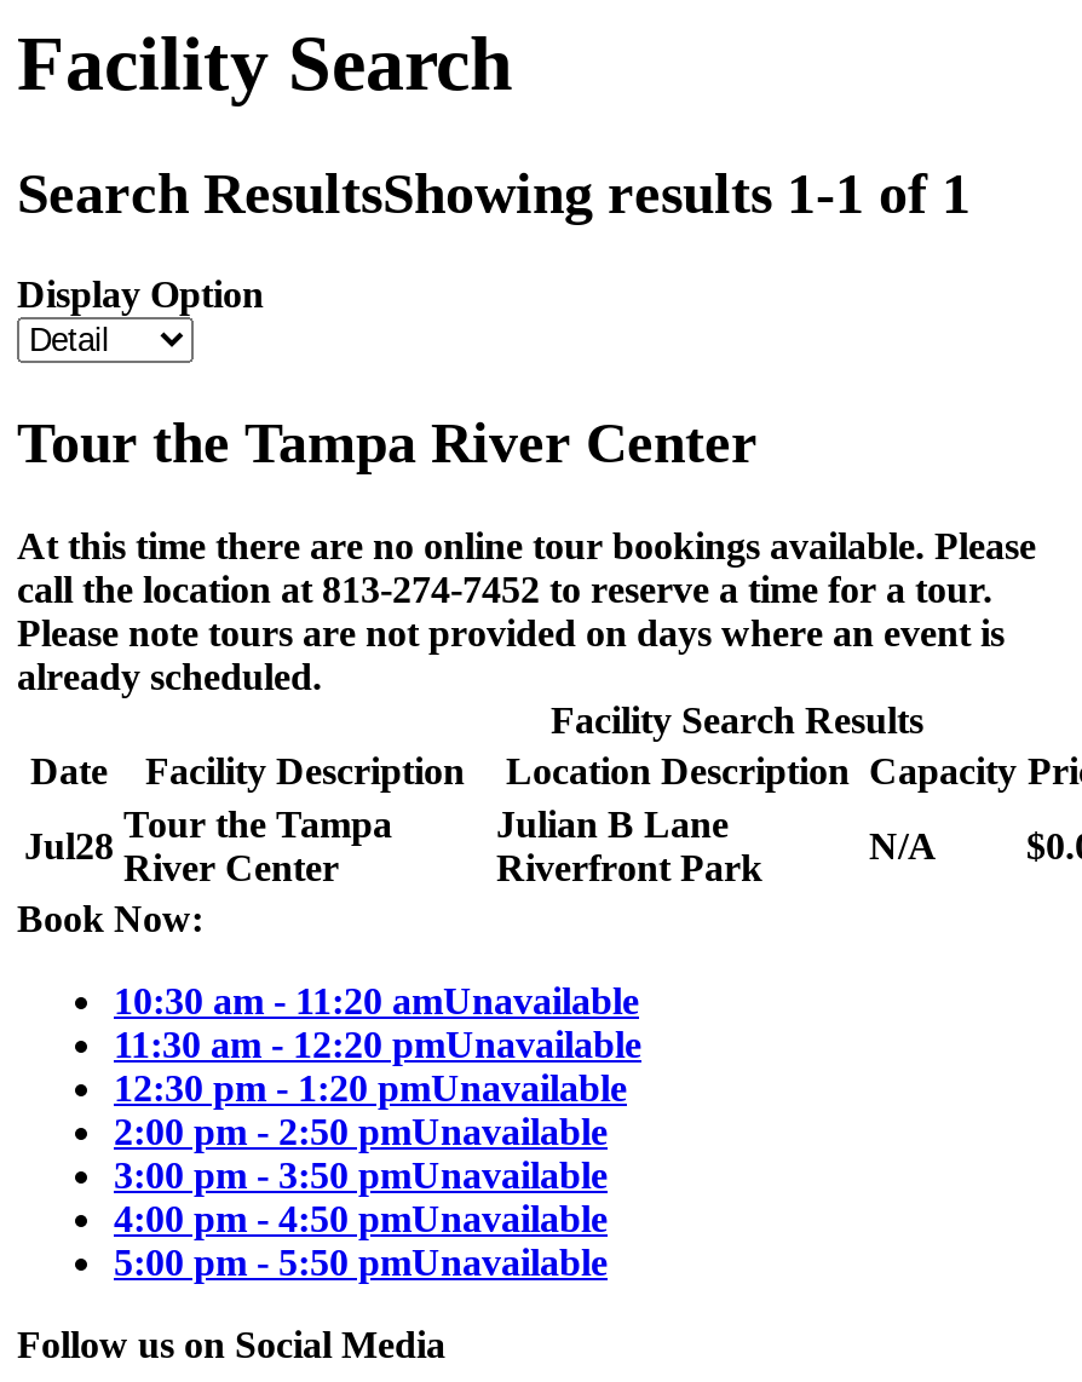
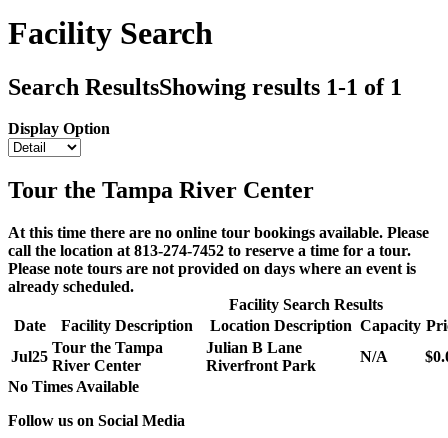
[24,826,114,867] Jul28 -> [11,348,48,365] Jul25
[17,899,641,1283] Book Now: | 10:30 am - 11:20 amUnavailable | 11:30 am - 12:20 pmUnavailable | 12:30 pm - 1:20 pmUnavailable | 2:00 pm - 2:50 pmUnavailable | 3:00 pm - 3:50 pmUnavailable | 4:00 pm - 4:50 pmUnavailable | 5:00 pm - 5:50 pmUnavailable -> [8,378,139,395] No Times Available

